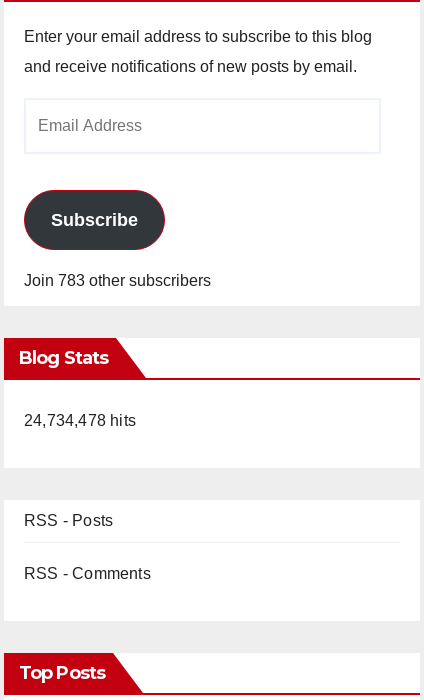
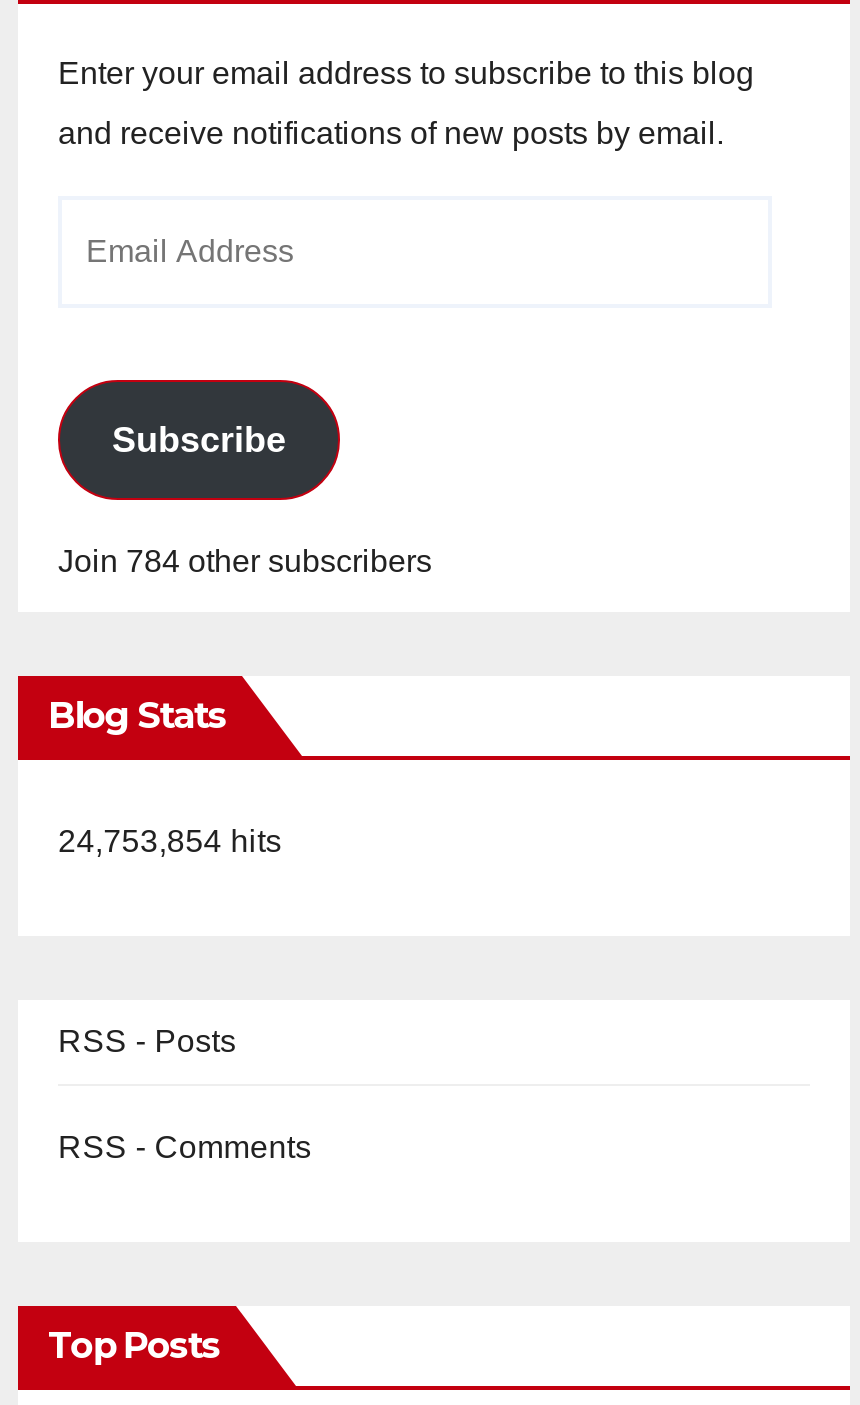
[24,272,211,289] Join 783 other subscribers -> [58,543,432,577] Join 784 other subscribers
[24,412,136,429] 24,734,478 hits -> [58,823,282,857] 24,753,854 hits

